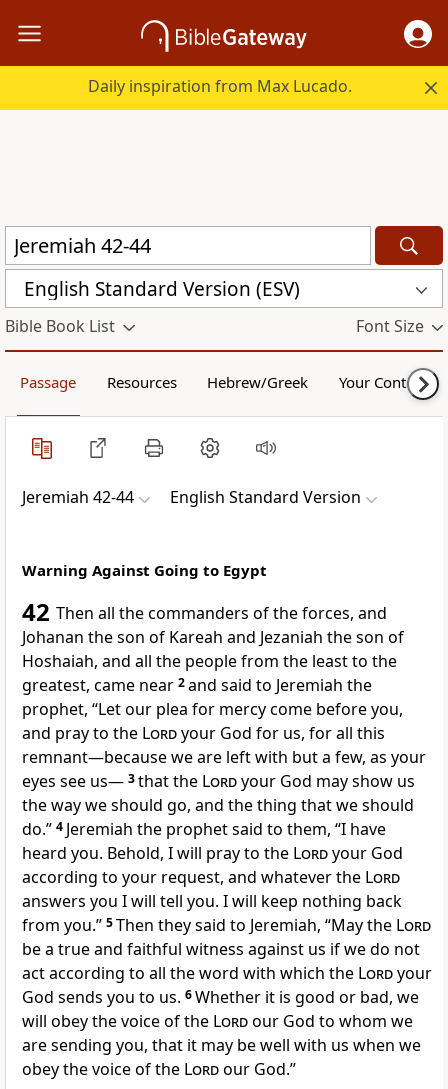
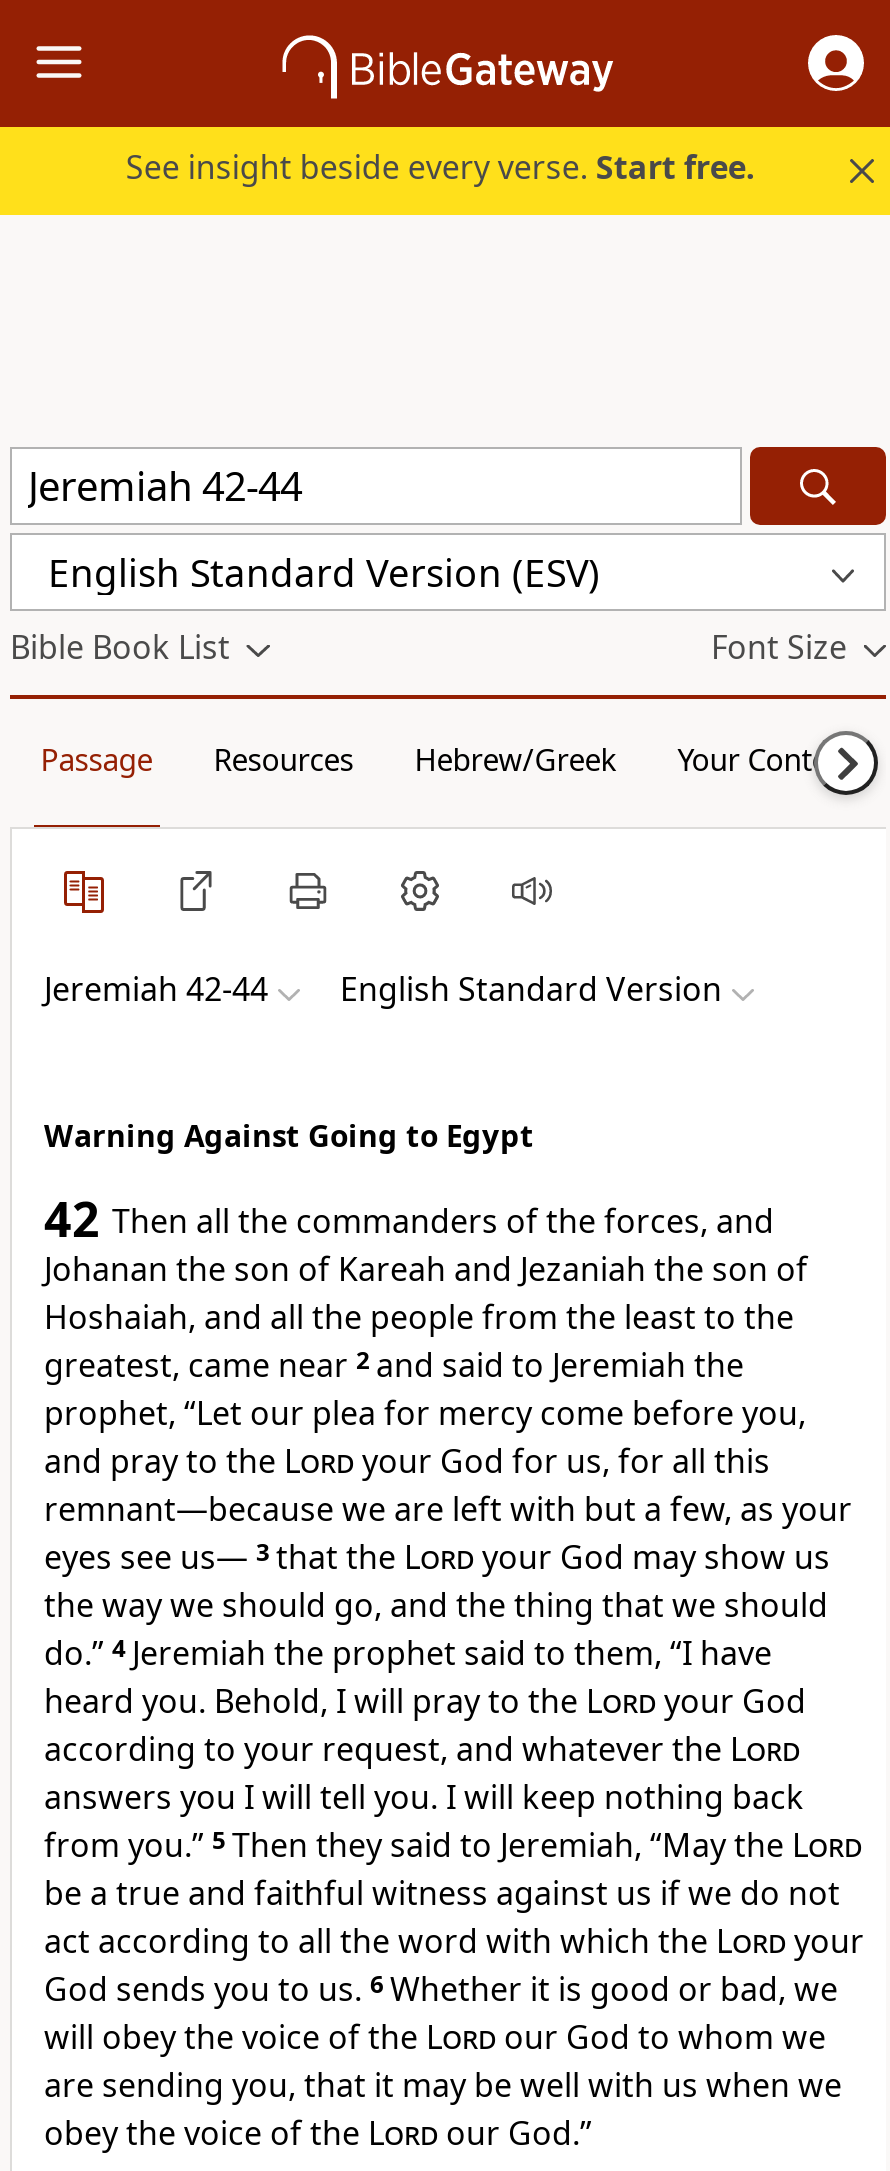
[88,75,352,97] Daily inspiration from Max Lucado. -> [126,145,756,189] See insight beside every verse. Start free.

